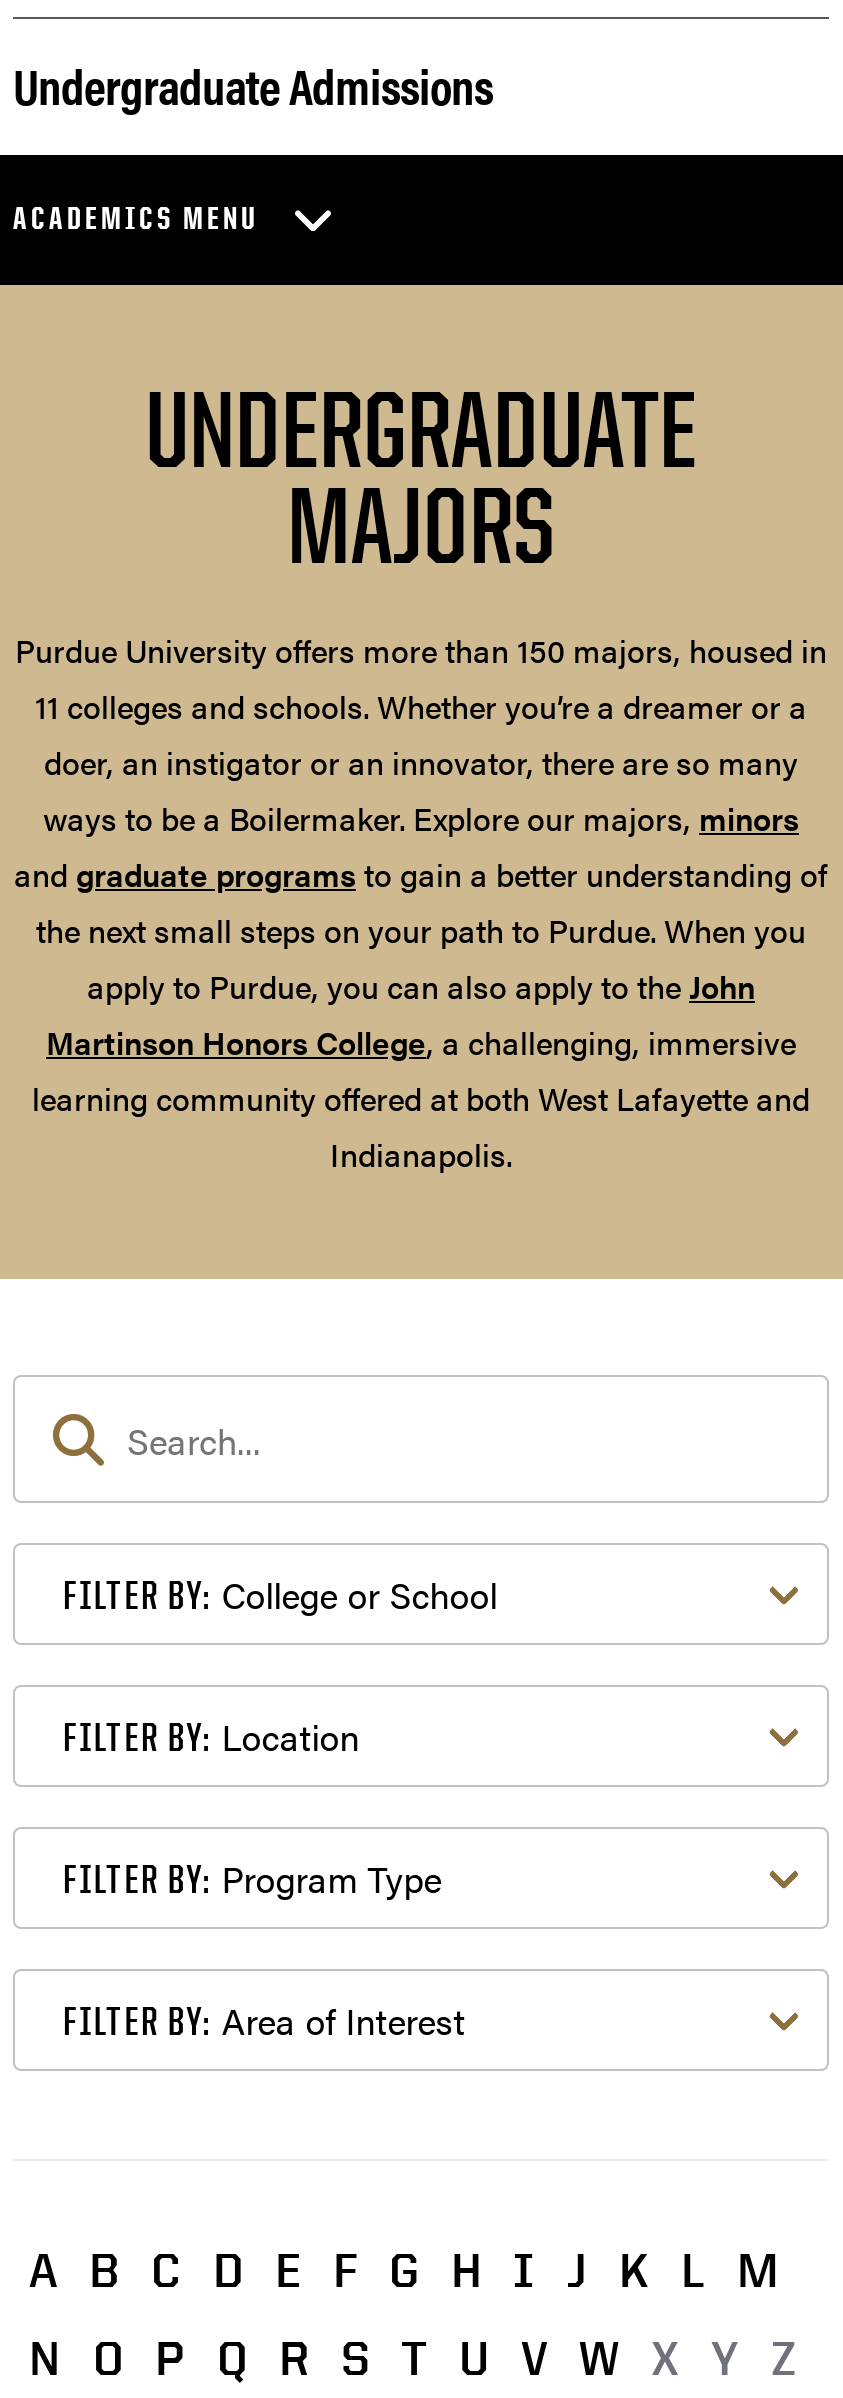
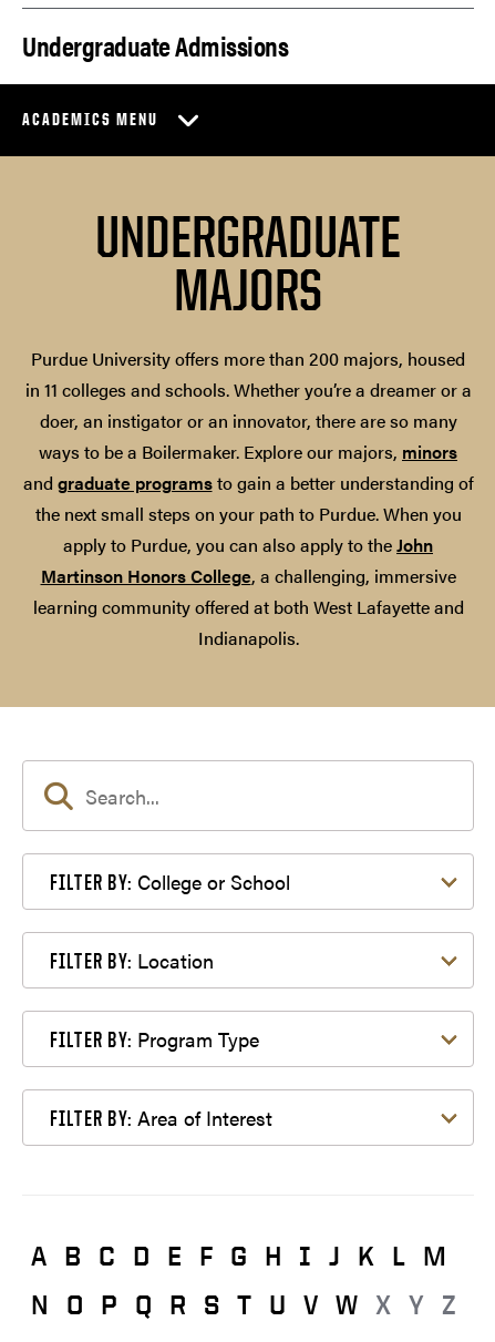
[15,627,827,729] Purdue University offers more than 150 majors, housed in | 11 colleges and schools. Whether you’re a dreamer or a -> [25,346,471,402] Purdue University offers more than 200 majors, housed | in 11 colleges and schools. Whether you’re a dreamer or a

